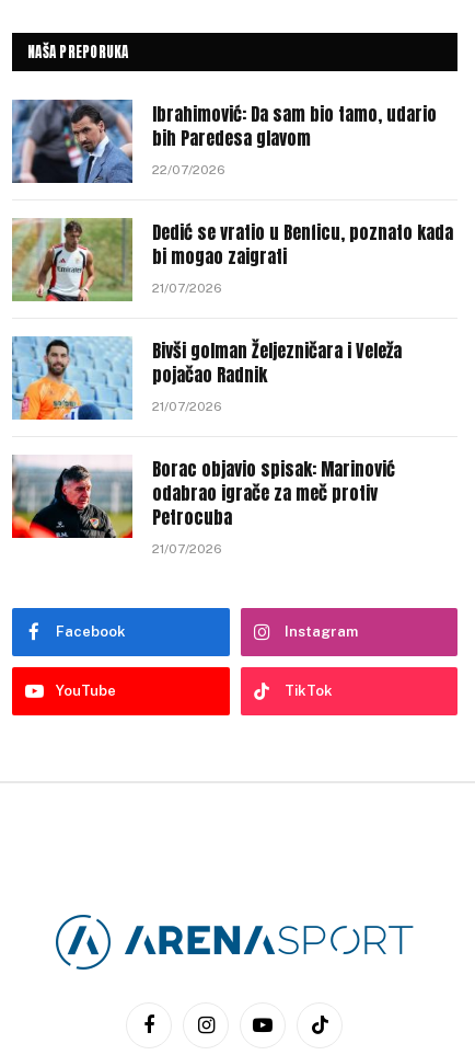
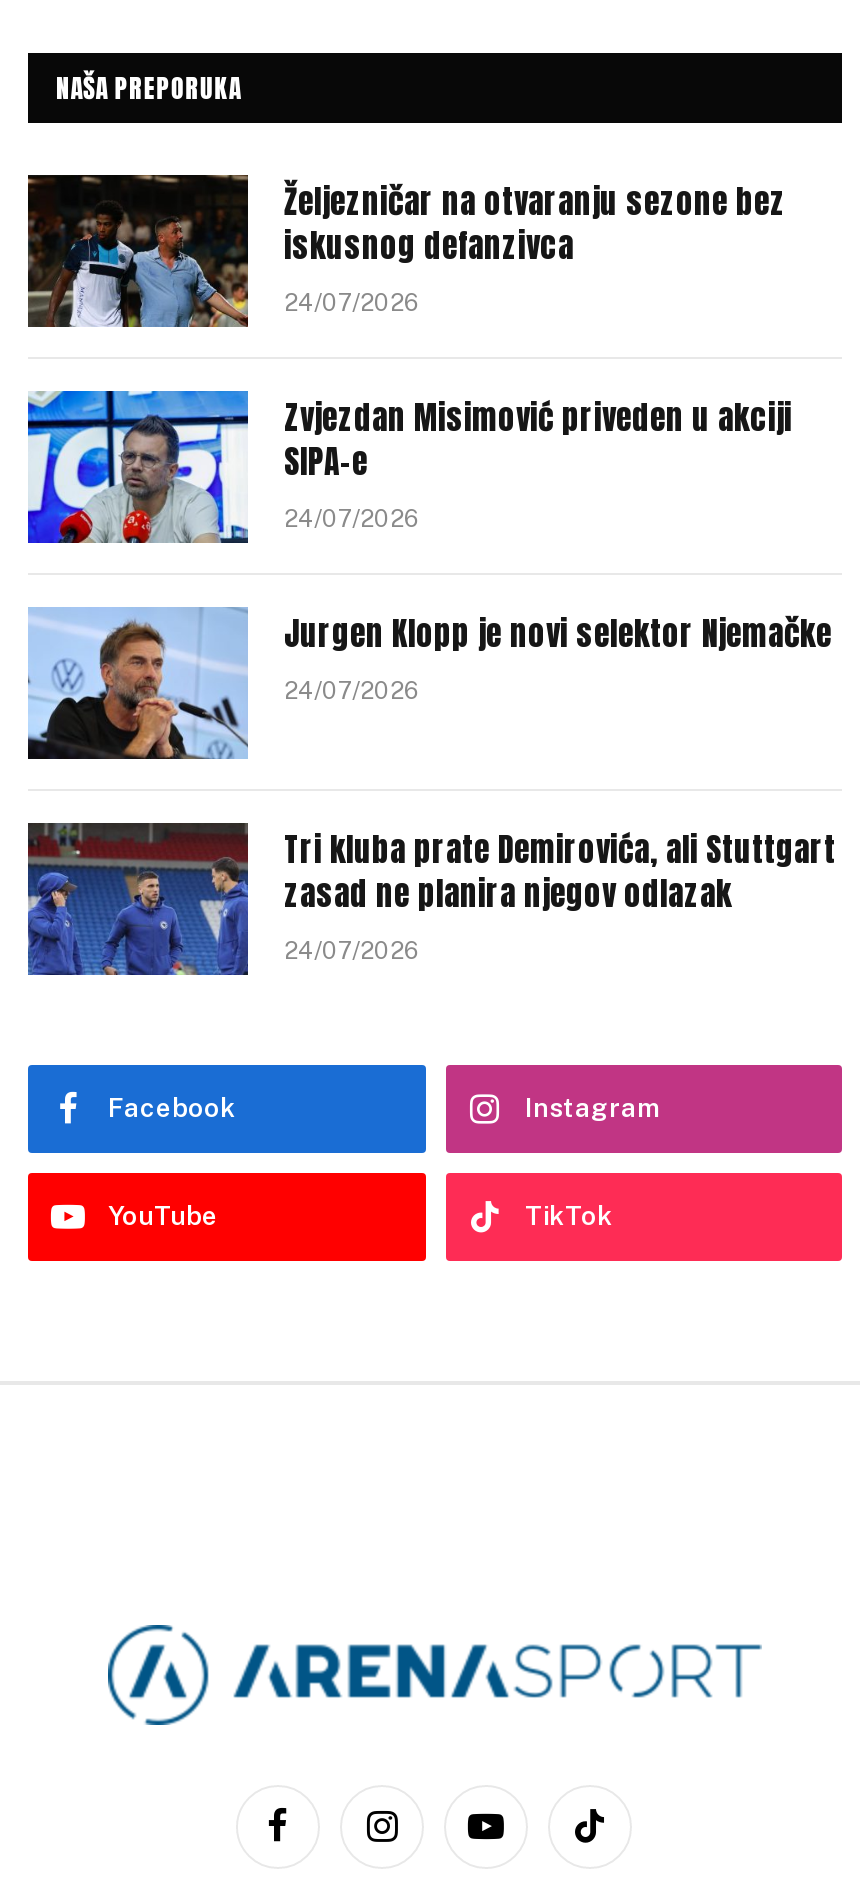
[11,99,437,184] [image] | Ibrahimović: Da sam bio tamo, udario | bih Paredesa glavom | 22/07/2026 -> [26,173,786,329] [image] | Željezničar na otvaranju sezone bez | iskusnog defanzivca | 24/07/2026
[11,217,453,302] [image] | Dedić se vratio u Benficu, poznato kada | bi mogao zaigrati | 21/07/2026 -> [26,389,792,545] [image] | Zvjezdan Misimović priveden u akciji | SIPA-e | 24/07/2026
[12,337,402,421] [image] | Bivši golman Željezničara i Veleža | pojačao Radnik | 21/07/2026 -> [26,609,832,761] [image] | Jurgen Klopp je novi selektor Njemačke | 24/07/2026
[11,456,395,557] [image] | Borac objavio spisak: Marinović | odabrao igrače za meč protiv | Petrocuba | 21/07/2026 -> [26,821,836,977] [image] | Tri kluba prate Demirovića, ali Stuttgart | zasad ne planira njegov odlazak | 24/07/2026

